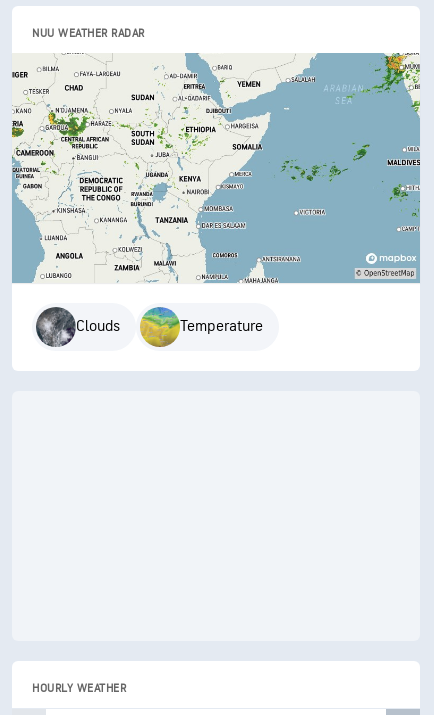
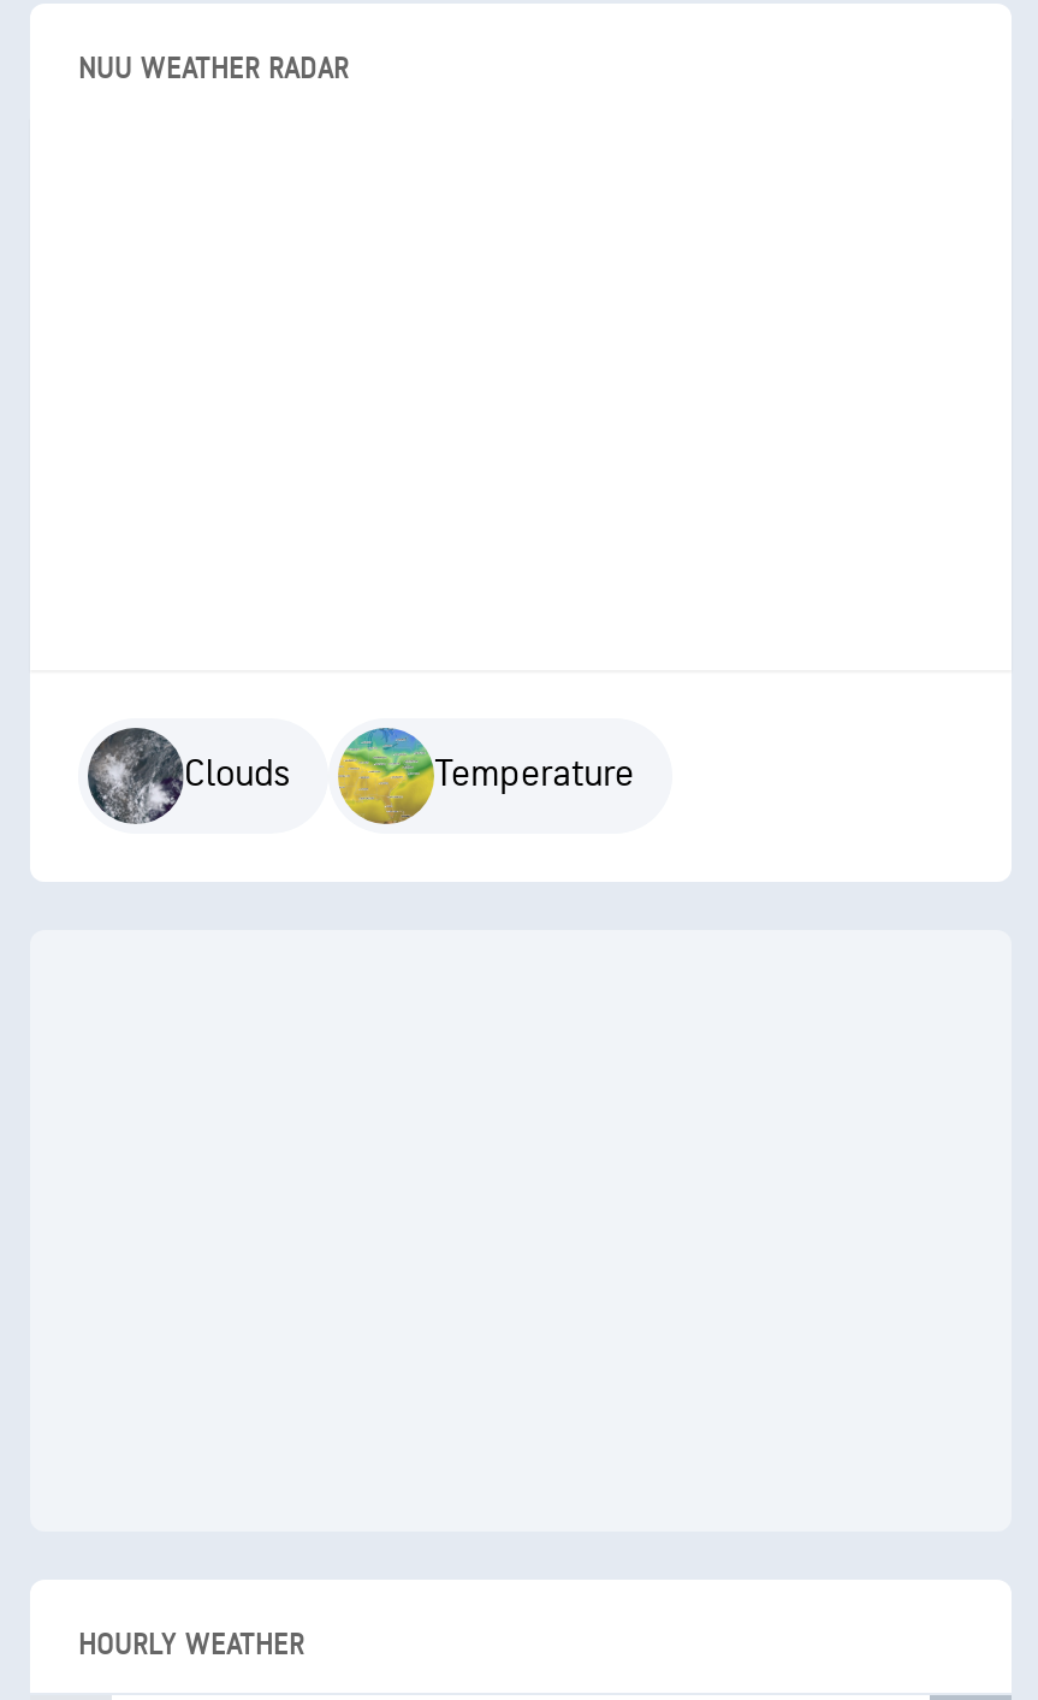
[11,52,421,284] [image] -> none

